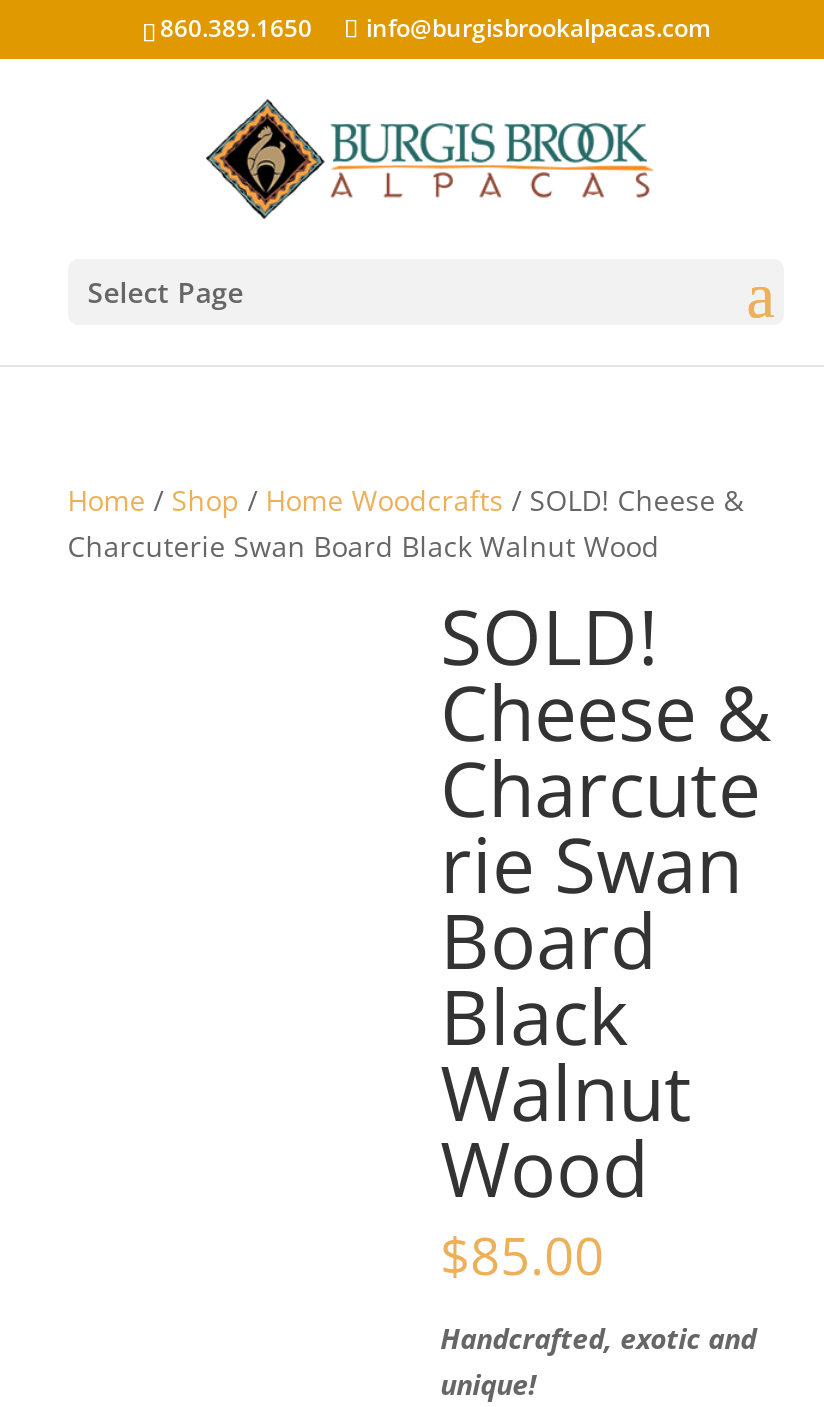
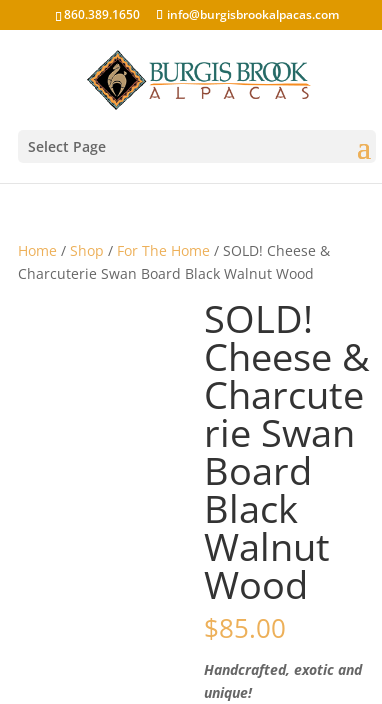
[68,481,744,519] Home / Shop / Home Woodcrafts / SOLD! Cheese & -> [18,241,330,260] Home / Shop / For The Home / SOLD! Cheese &

